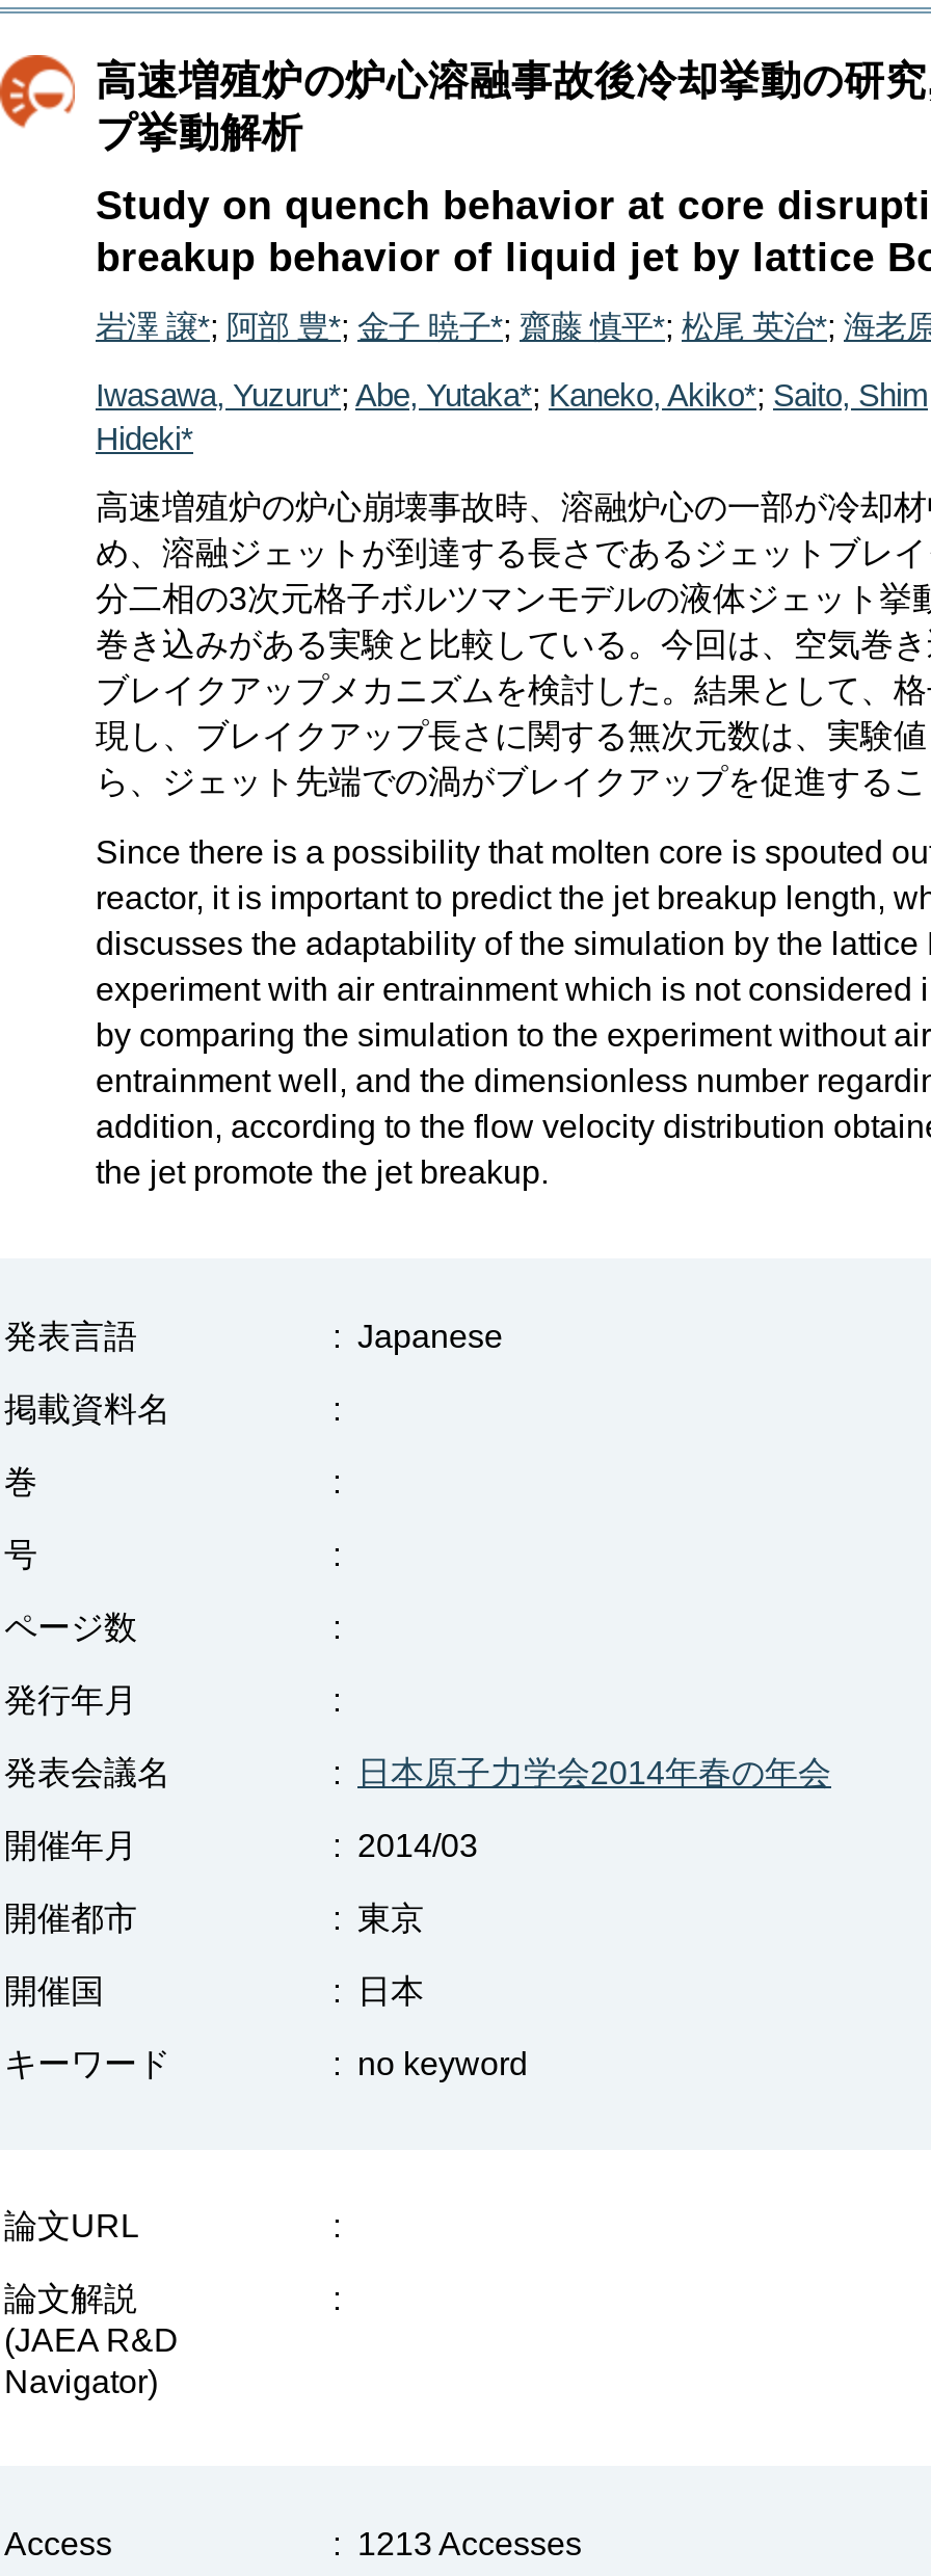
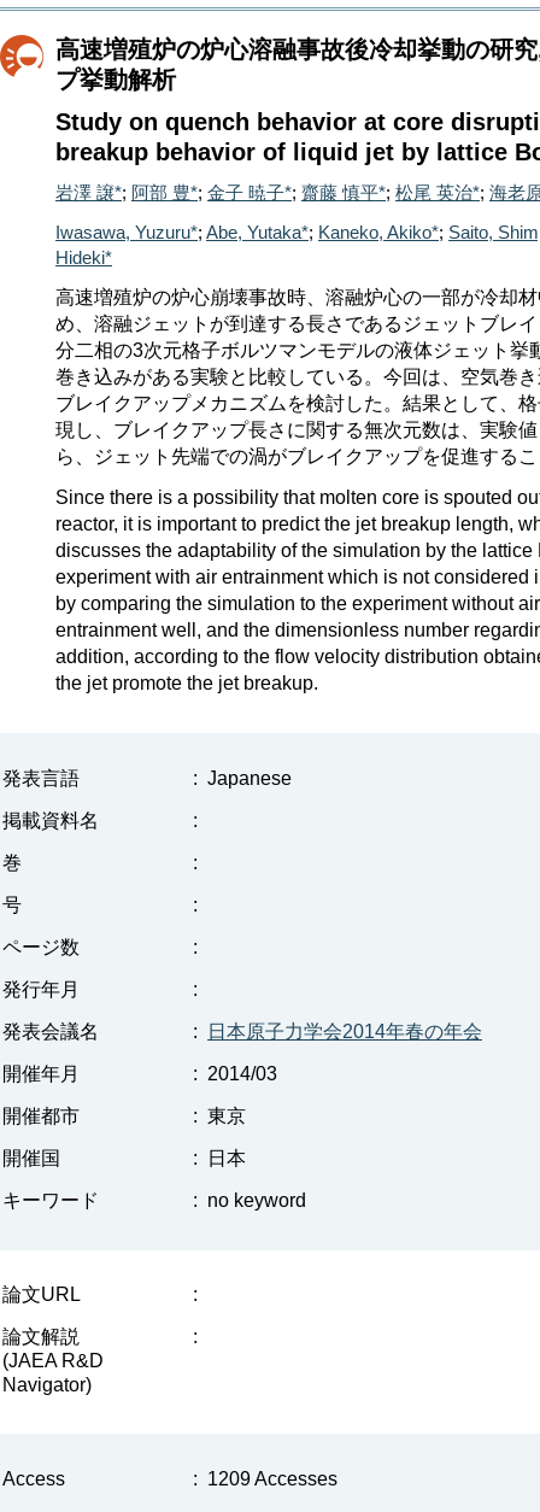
[332,2525,582,2561] : 1213 Accesses -> [193,1468,337,1489] : 1209 Accesses

